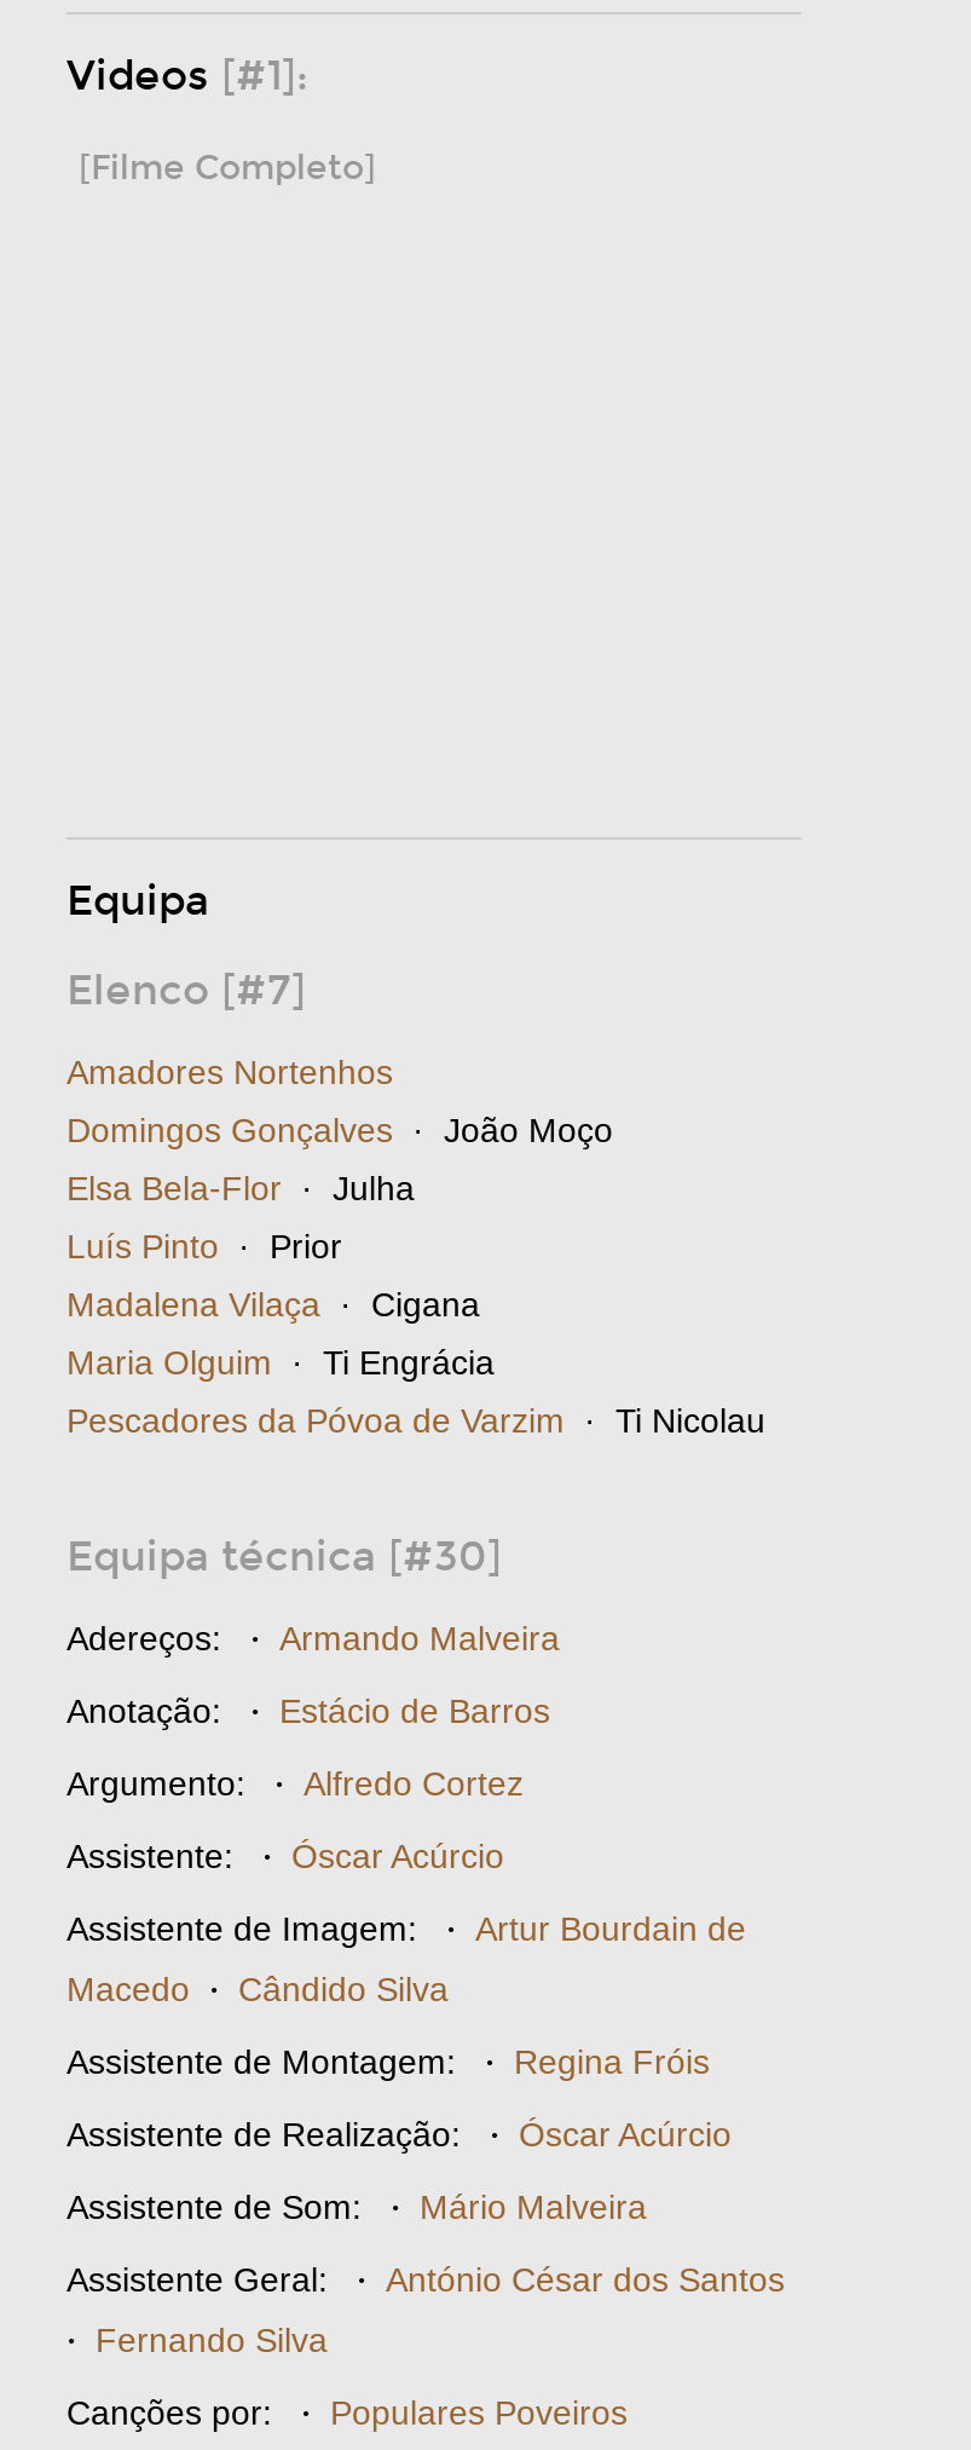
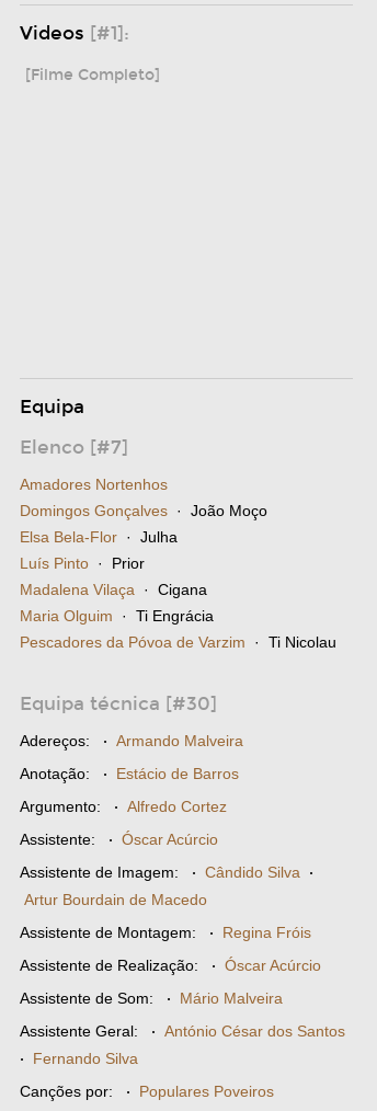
[67,1909,746,1950] Assistente de Imagem: · Artur Bourdain de -> [20,863,313,882] Assistente de Imagem: · Cândido Silva ·
[67,1970,449,2011] Macedo · Cândido Silva -> [24,891,207,908] Artur Bourdain de Macedo

